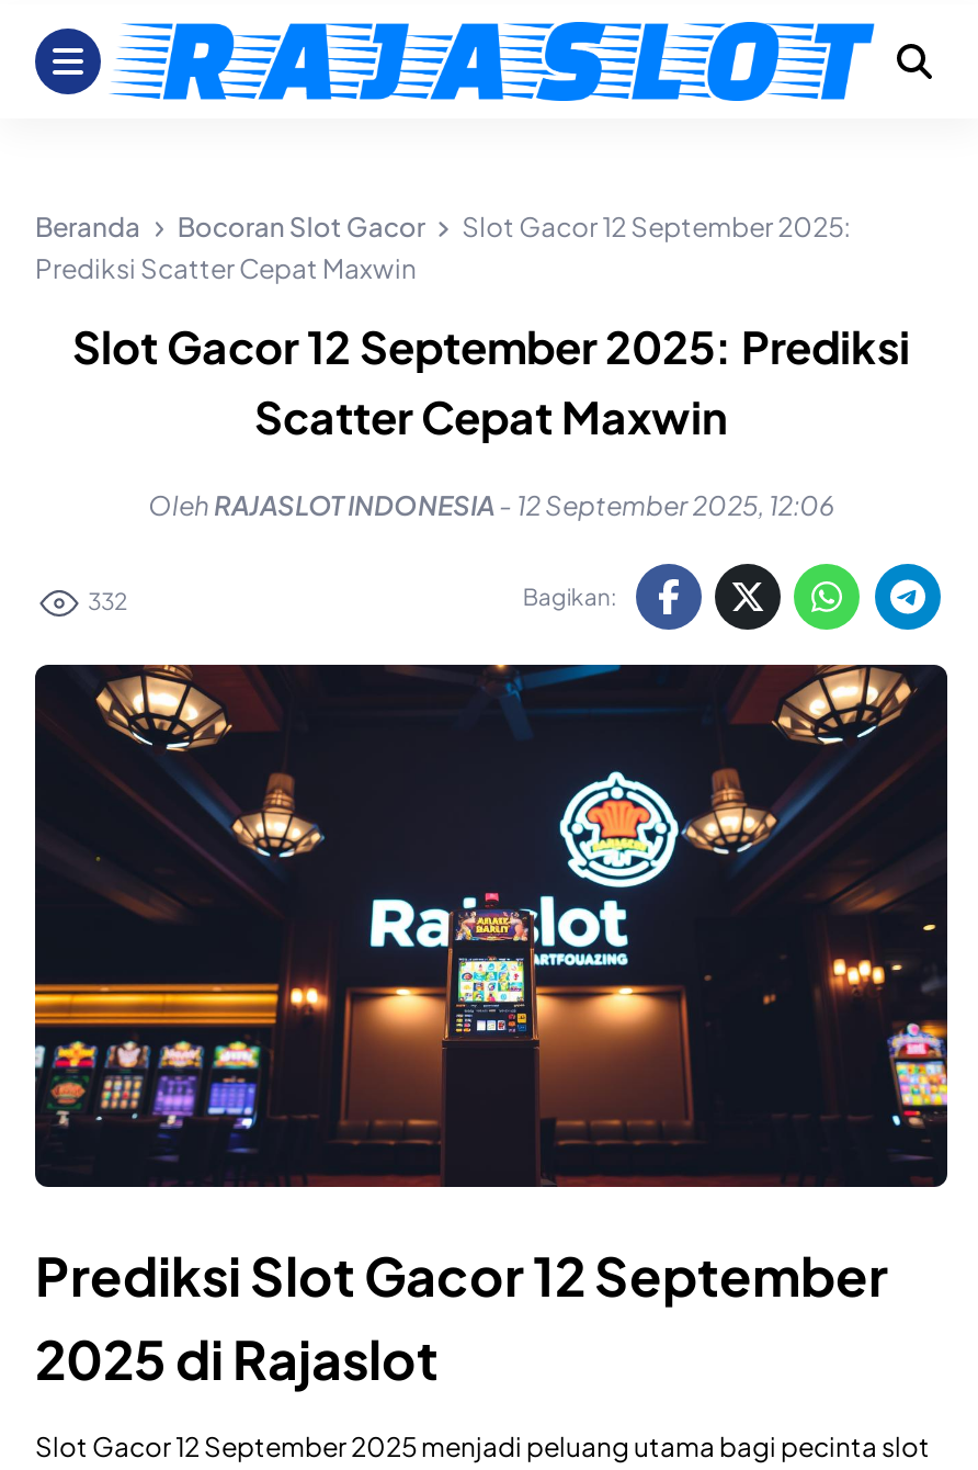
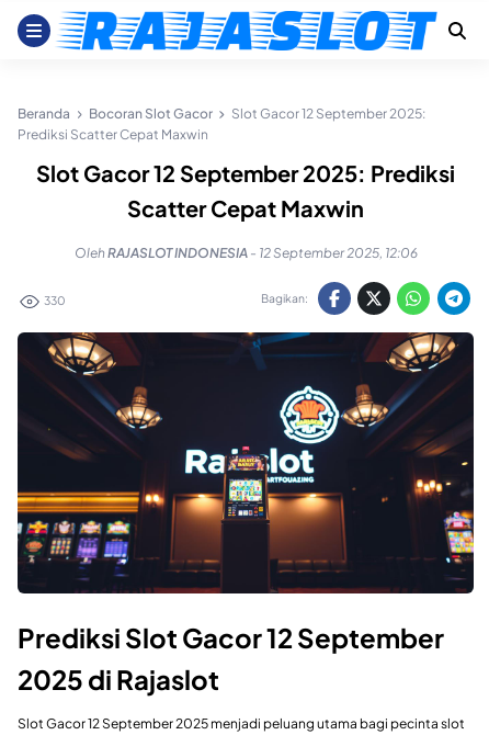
[83,585,127,613] 332 -> [42,292,66,307] 330

